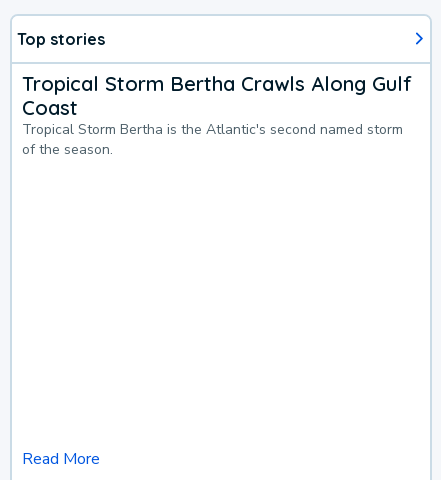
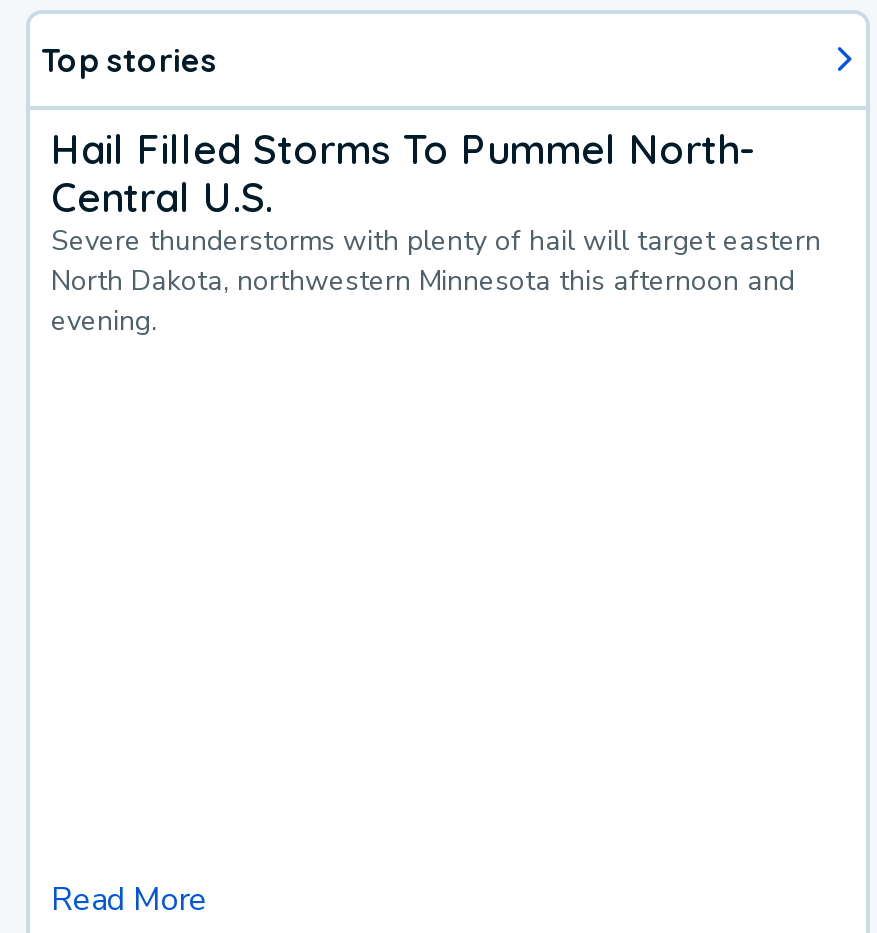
[22,71,412,159] Tropical Storm Bertha Crawls Along Gulf | Coast | Tropical Storm Bertha is the Atlantic's second named storm | of the season. -> [51,123,821,339] Hail Filled Storms To Pummel North- | Central U.S. | Severe thunderstorms with plenty of hail will target eastern | North Dakota, northwestern Minnesota this afternoon and | evening.

